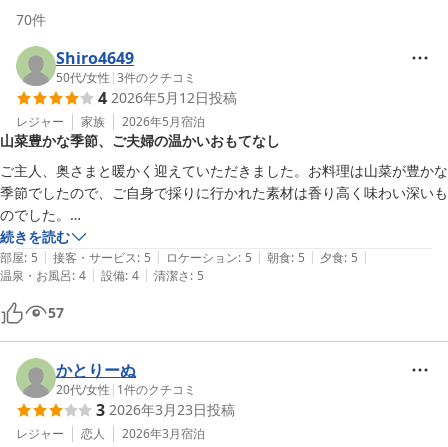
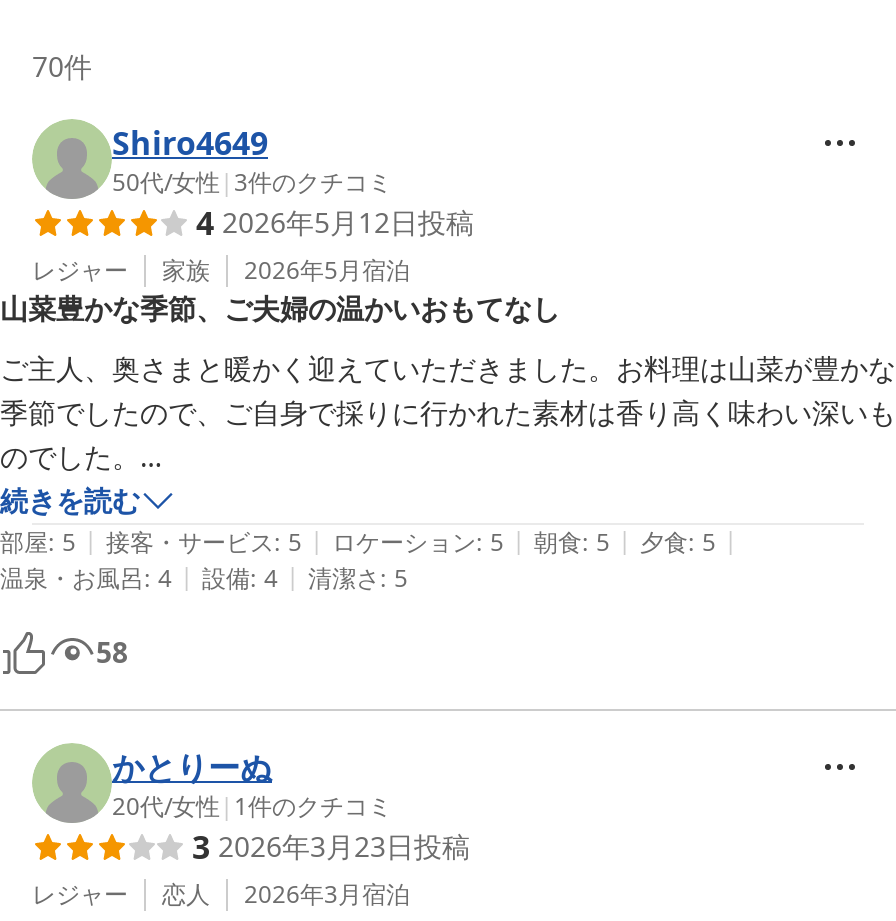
[48,303,64,322] 57 -> [96,633,128,671] 58

